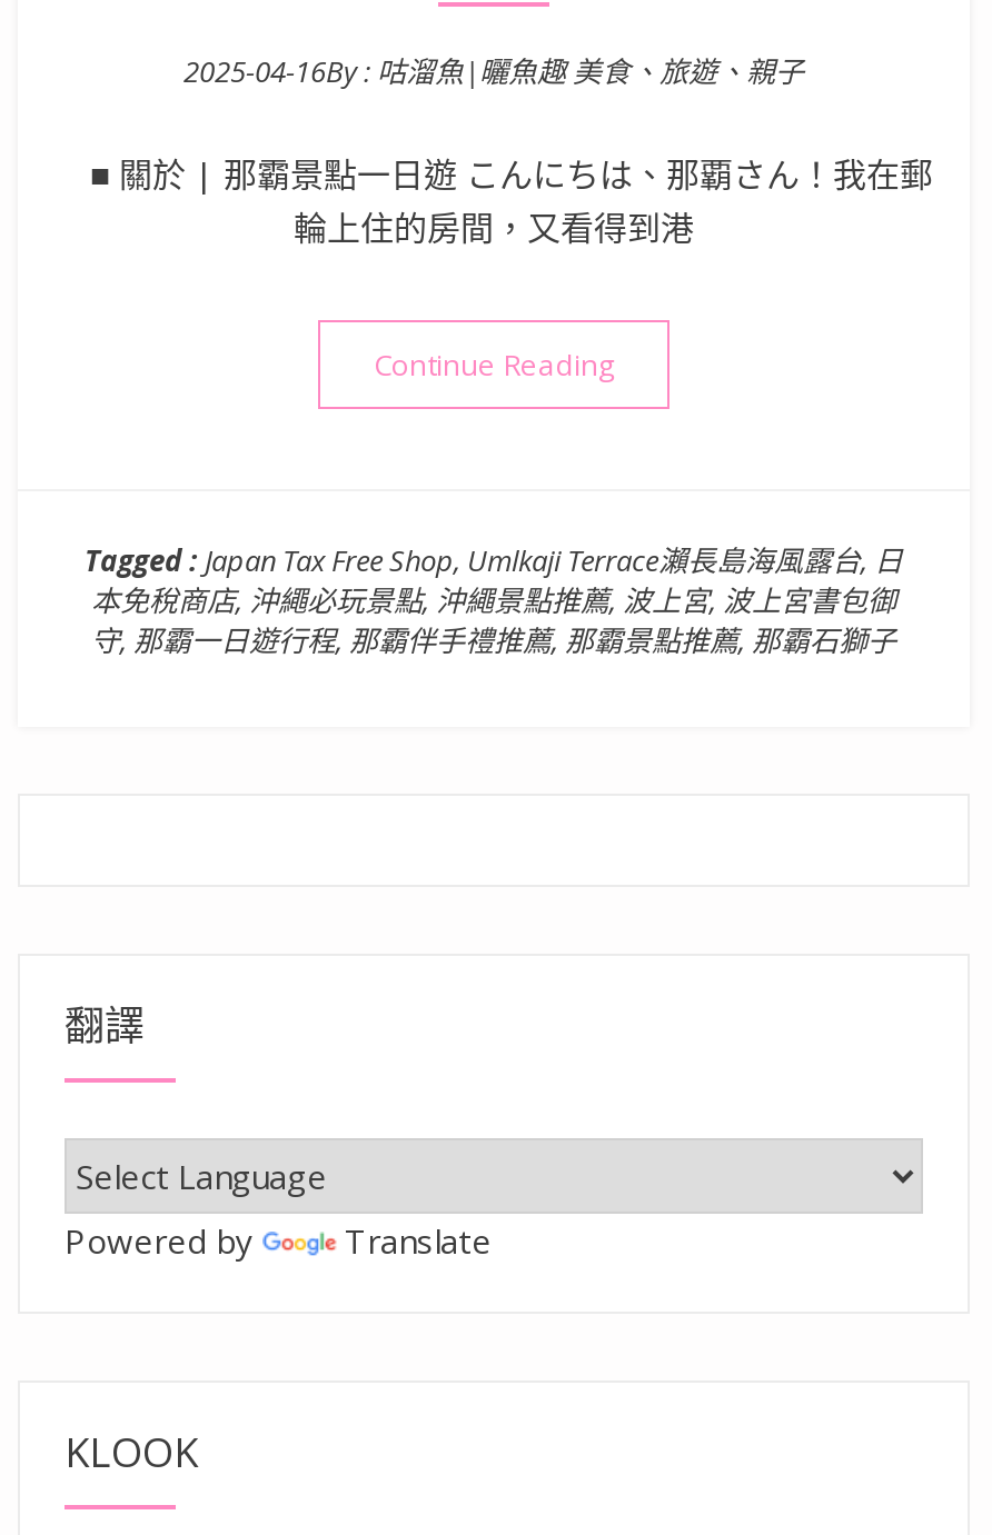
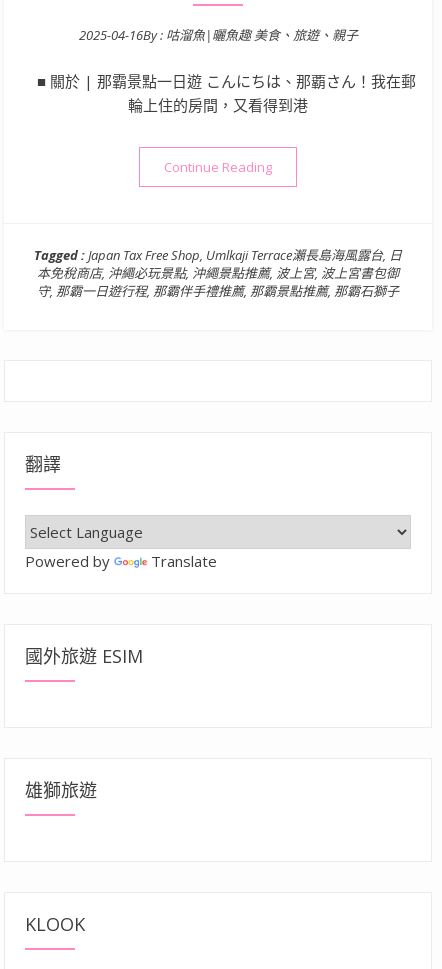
none -> [25,644,143,668] 國外旅遊 ESIM
none -> [25,778,97,802] 雄獅旅遊

